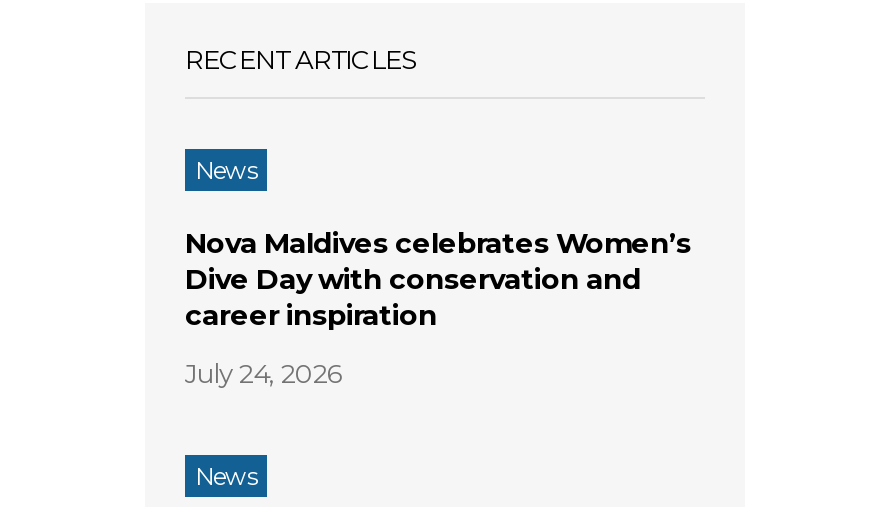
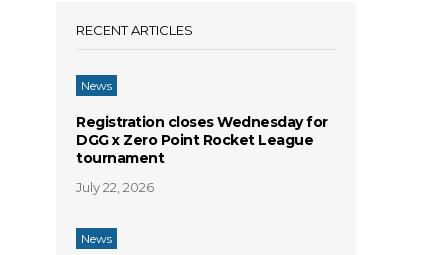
[185,225,691,333] Nova Maldives celebrates Women’s | Dive Day with conservation and | career inspiration -> [76,113,327,167] Registration closes Wednesday for | DGG x Zero Point Rocket League | tournament
[185,357,343,389] July 24, 2026 -> [76,179,154,195] July 22, 2026

